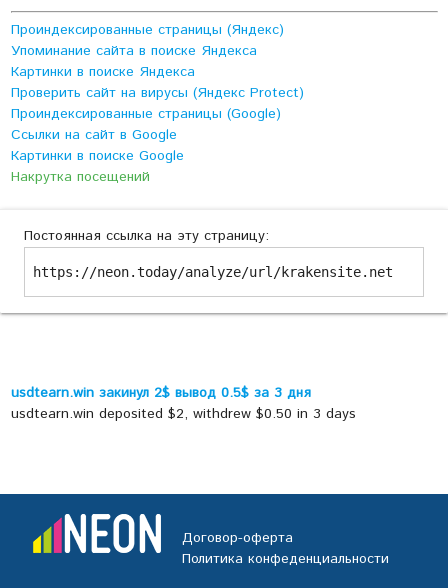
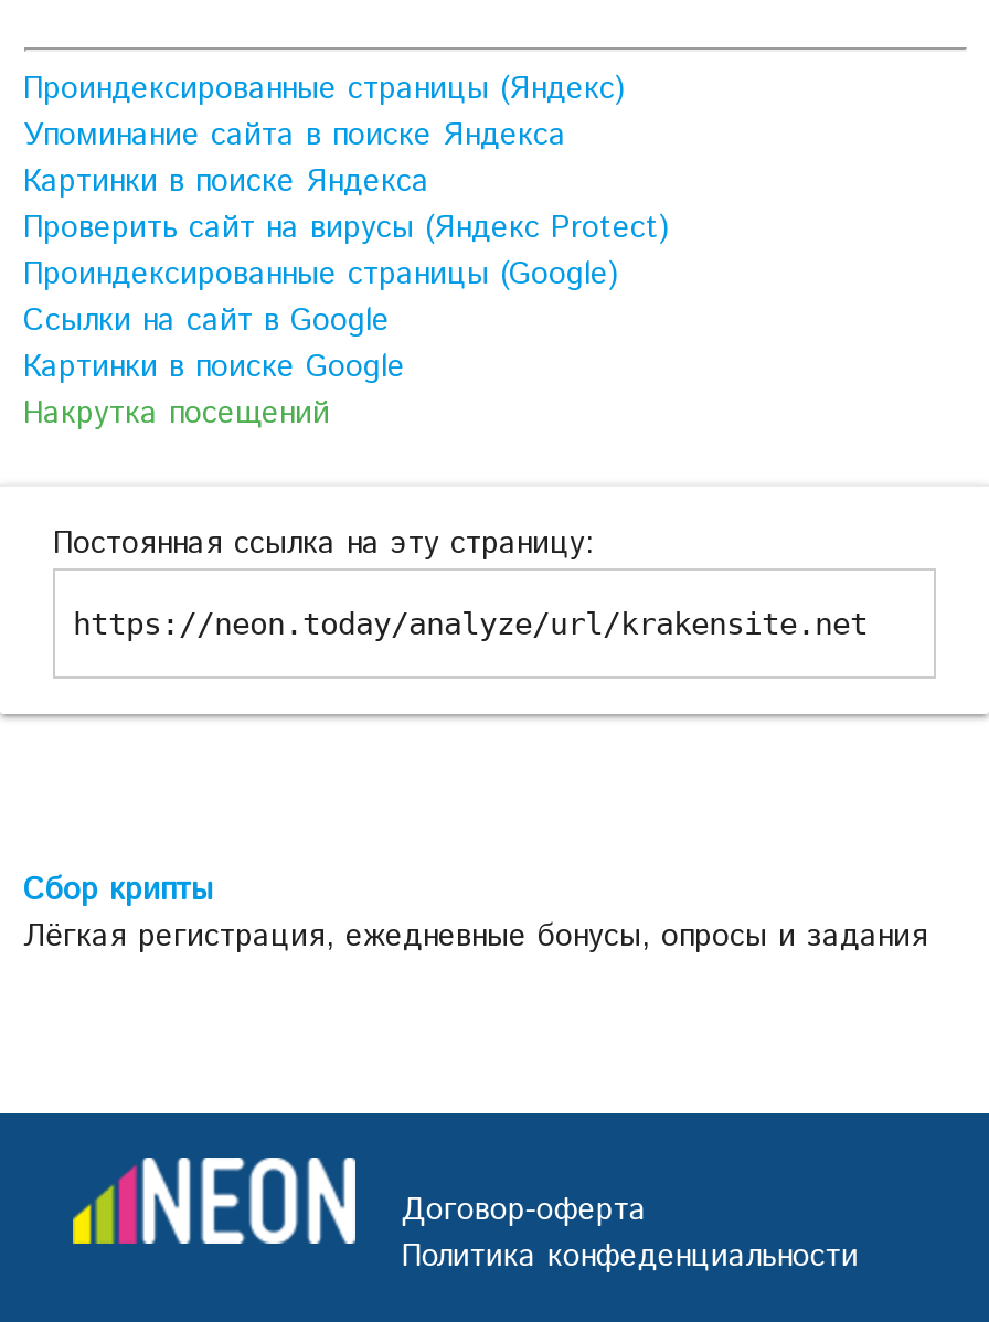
[10,383,355,424] usdtearn.win закинул 2$ вывод 0.5$ за 3 дня | usdtearn.win deposited $2, withdrew $0.50 in 3 days -> [23,868,928,959] Сбор крипты | Лёгкая регистрация, ежедневные бонусы, опросы и задания

